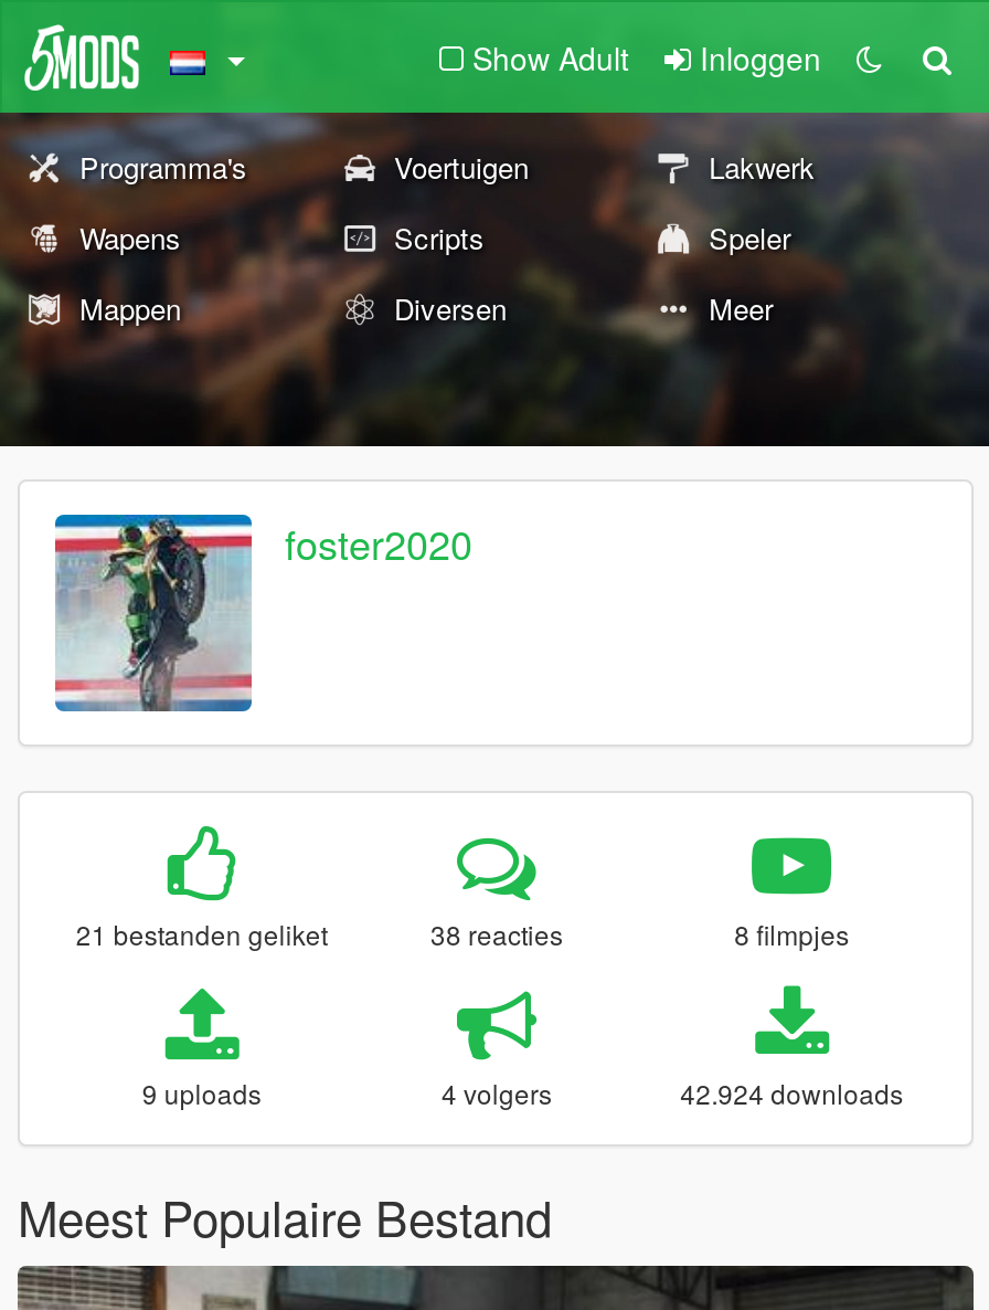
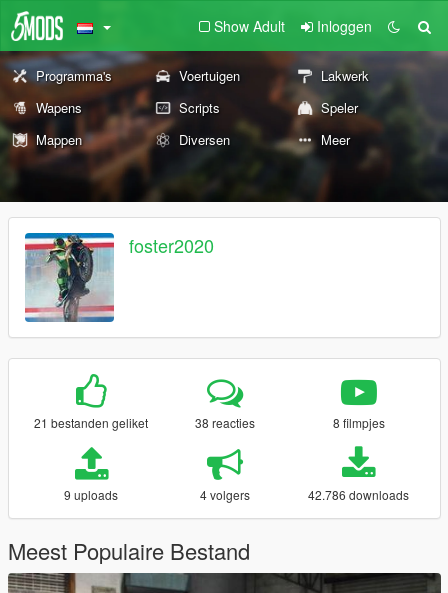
[680,1074,903,1111] 42.924 downloads -> [308,486,409,503] 42.786 downloads

